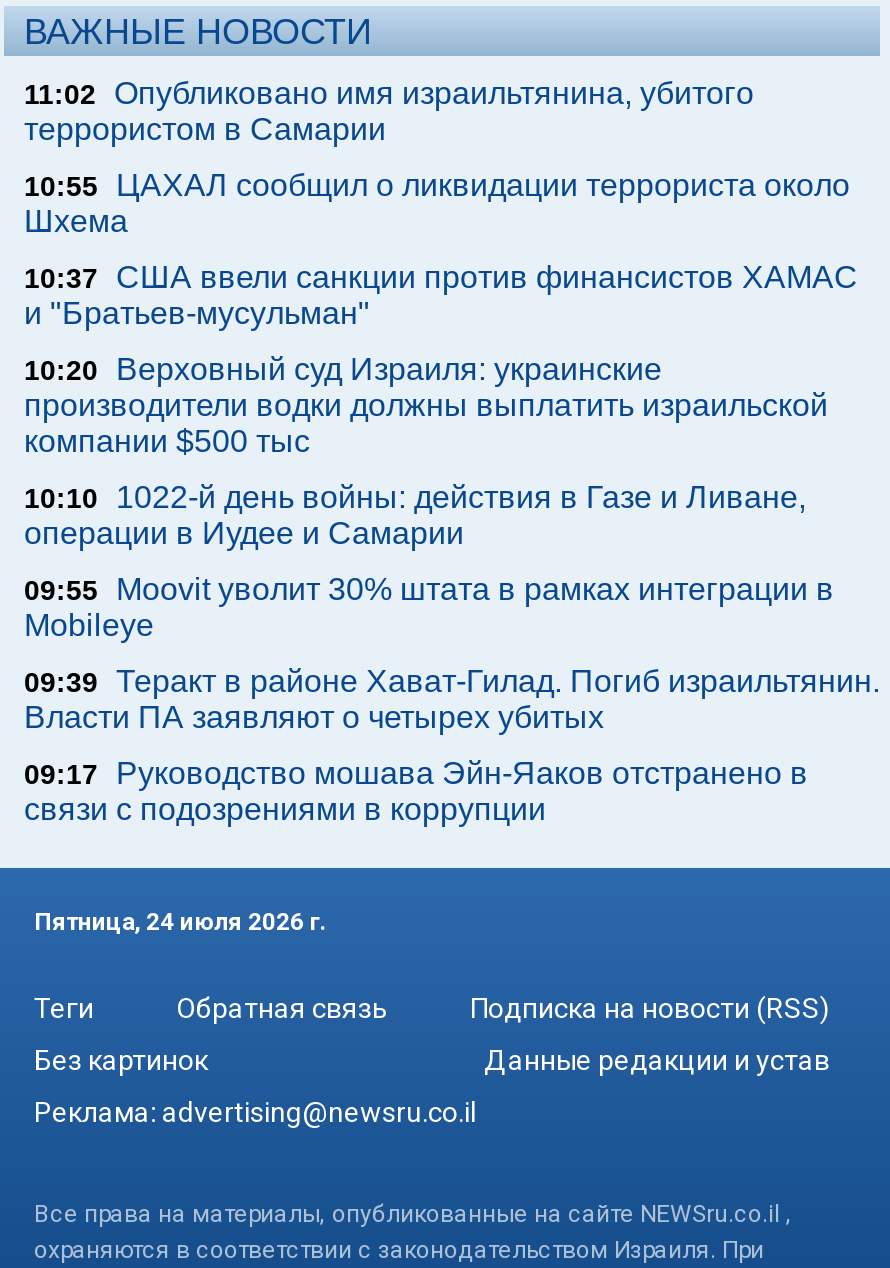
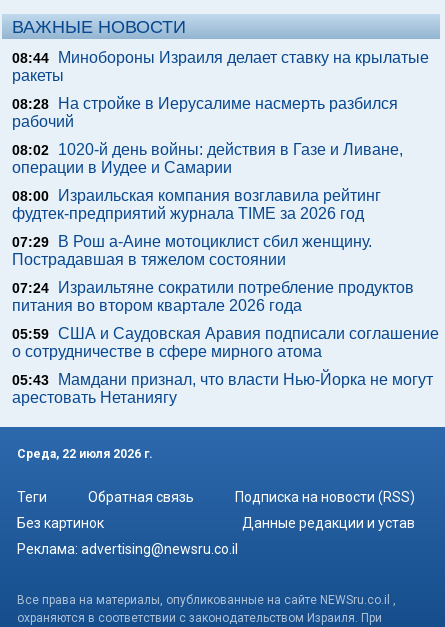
[24,77,858,515] 11:02 Опубликовано имя израильтянина, убитого | террористом в Самарии | 10:55 ЦАХАЛ сообщил о ликвидации террориста около | Шхема | 10:37 США ввели санкции против финансистов ХАМАС | и "Братьев-мусульман" | 10:20 Верховный суд Израиля: украинские | производители водки должны выплатить израильской | компании $500 тыс | 10:10 1022-й день войны: действия в Газе и Ливане, -> [12,49,429,158] 08:44 Минобороны Израиля делает ставку на крылатые | ракеты | 08:28 На стройке в Иерусалиме насмерть разбился | рабочий | 08:02 1020-й день войны: действия в Газе и Ливане,
moved [24,517,464,551] -> [12,159,232,176]: операции в Иудее и Самарии
[24,573,880,937] 09:55 Moovit уволит 30% штата в рамках интеграции в | Mobileye | 09:39 Теракт в районе Хават-Гилад. Погиб израильтянин. | Власти ПА заявляют о четырех убитых | 09:17 Руководство мошава Эйн-Яаков отстранено в | связи с подозрениями в коррупции | Пятница, 24 июля 2026 г. -> [12,187,439,461] 08:00 Израильская компания возглавила рейтинг | фудтек-предприятий журнала TIME за 2026 год | 07:29 В Рош а-Аине мотоциклист сбил женщину. | Пострадавшая в тяжелом состоянии | 07:24 Израильтяне сократили потребление продуктов | питания во втором квартале 2026 года | 05:59 США и Саудовская Аравия подписали соглашение | о сотрудничестве в сфере мирного атома | 05:43 Мамдани признал, что власти Нью-Йорка не могут | арестовать Нетаниягу | Среда, 22 июля 2026 г.

